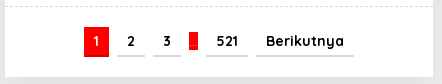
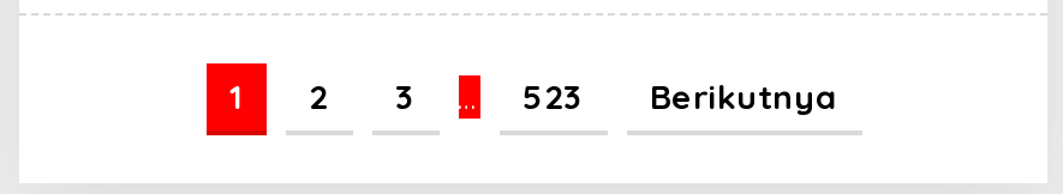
[216,32,238,50] 521 -> [522,75,583,118] 523

